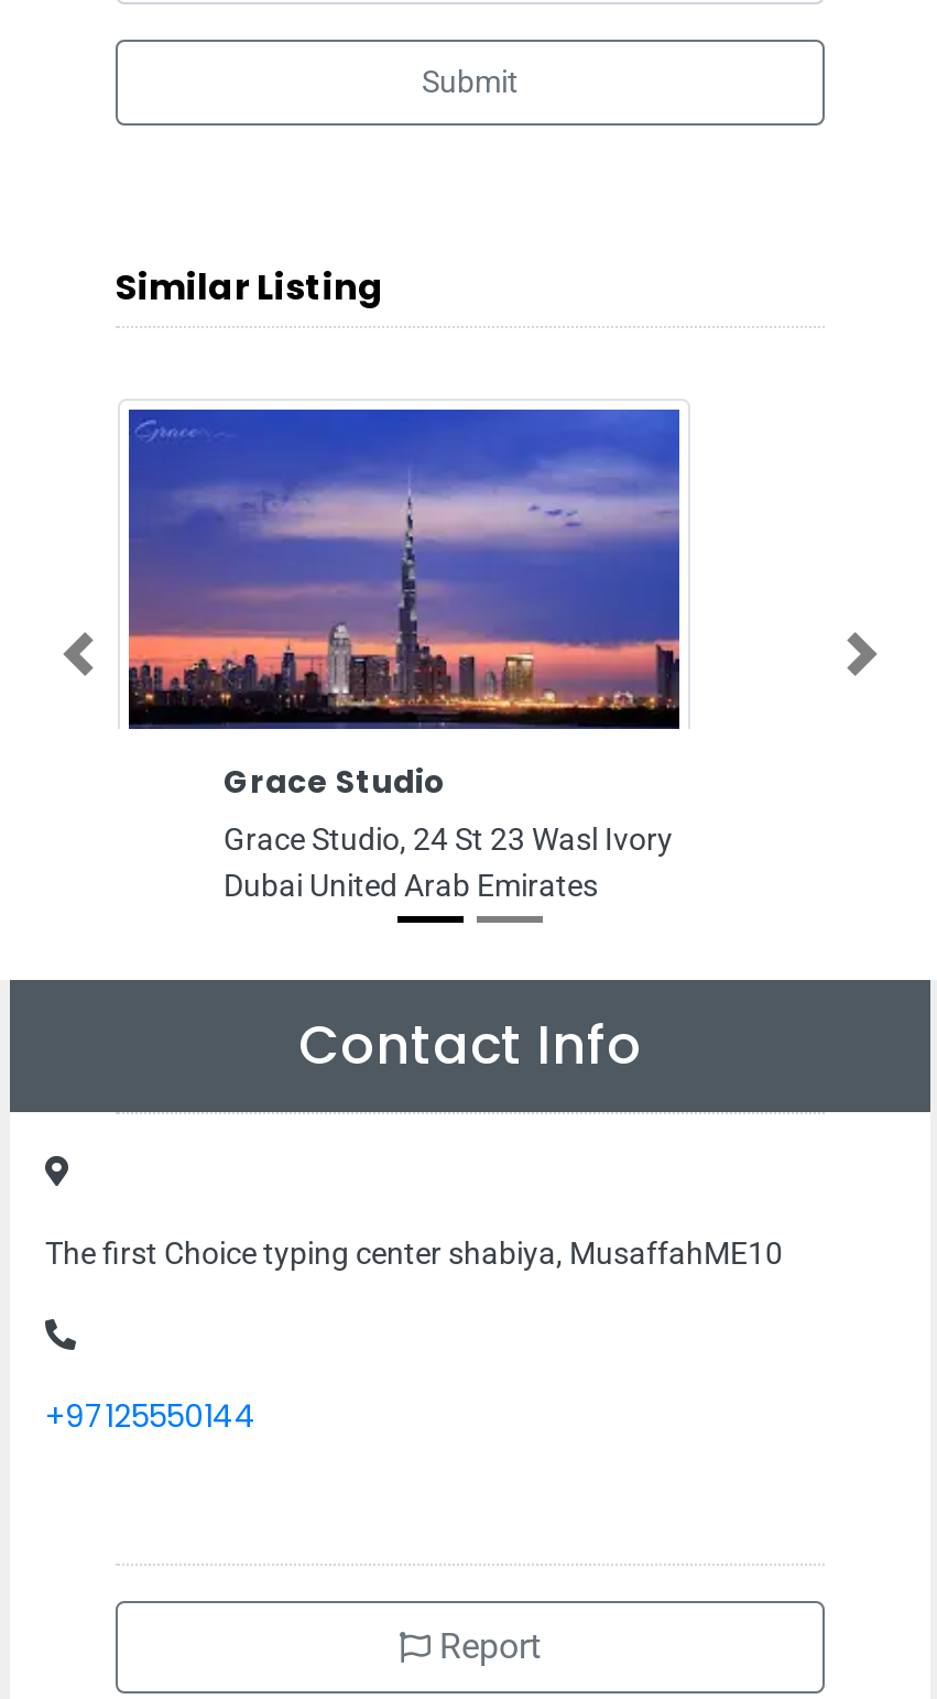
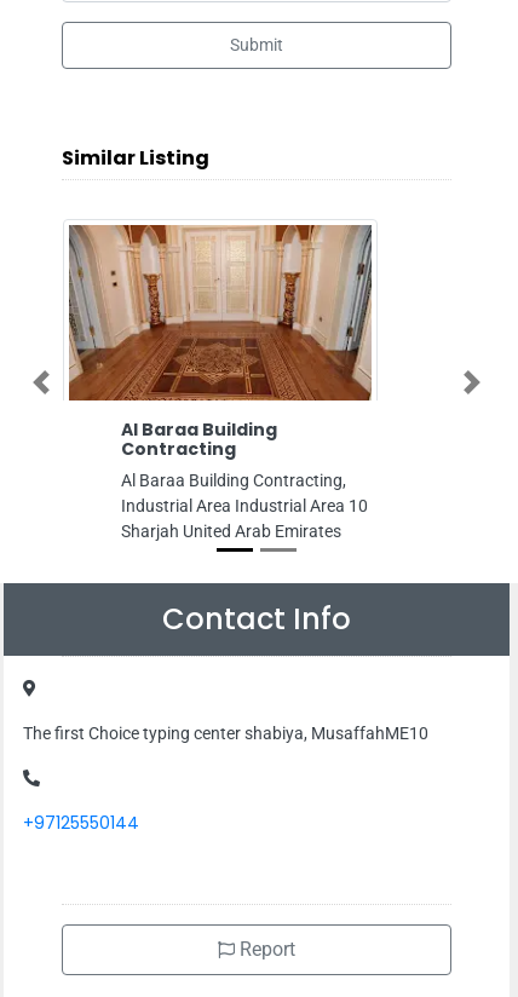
[127,407,682,903] [image] | Grace Studio | Grace Studio, 24 St 23 Wasl Ivory | Dubai United Arab Emirates -> [68,224,373,541] [image] | Al Baraa Building | Contracting | Al Baraa Building Contracting, | Industrial Area Industrial Area 10 | Sharjah United Arab Emirates

